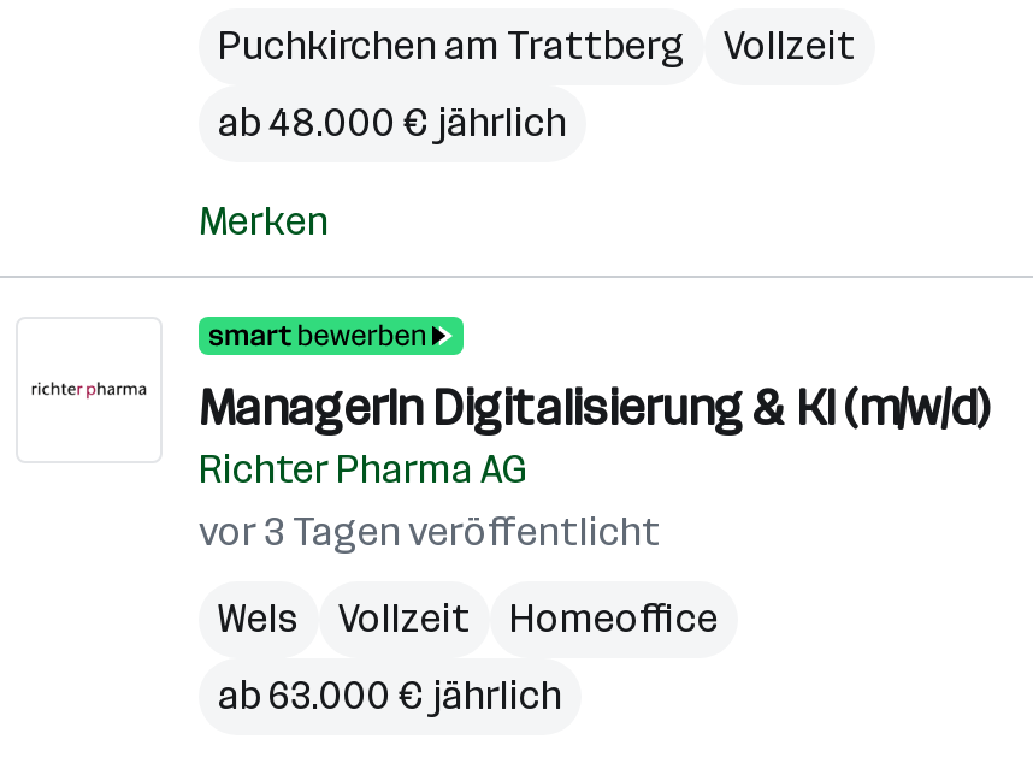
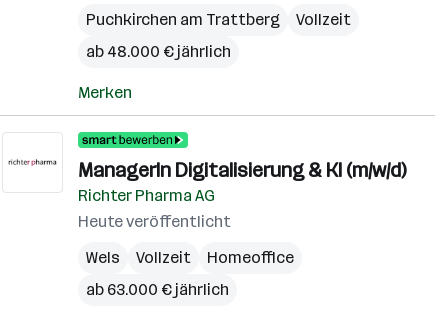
[199,509,661,555] vor 3 Tagen veröffentlicht -> [78,212,231,231] Heute veröffentlicht

